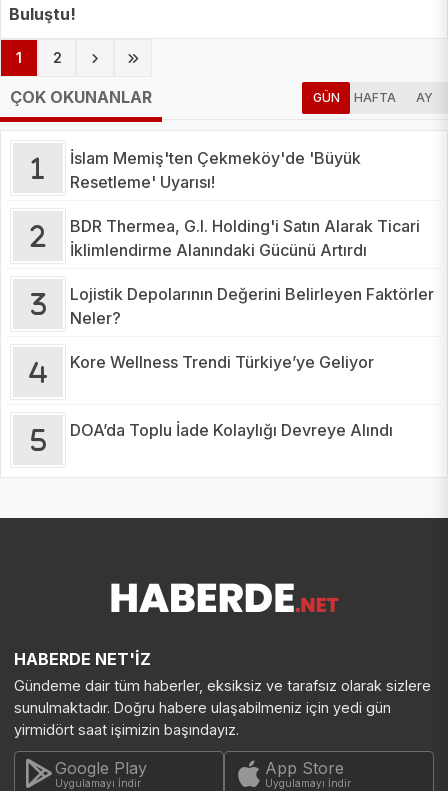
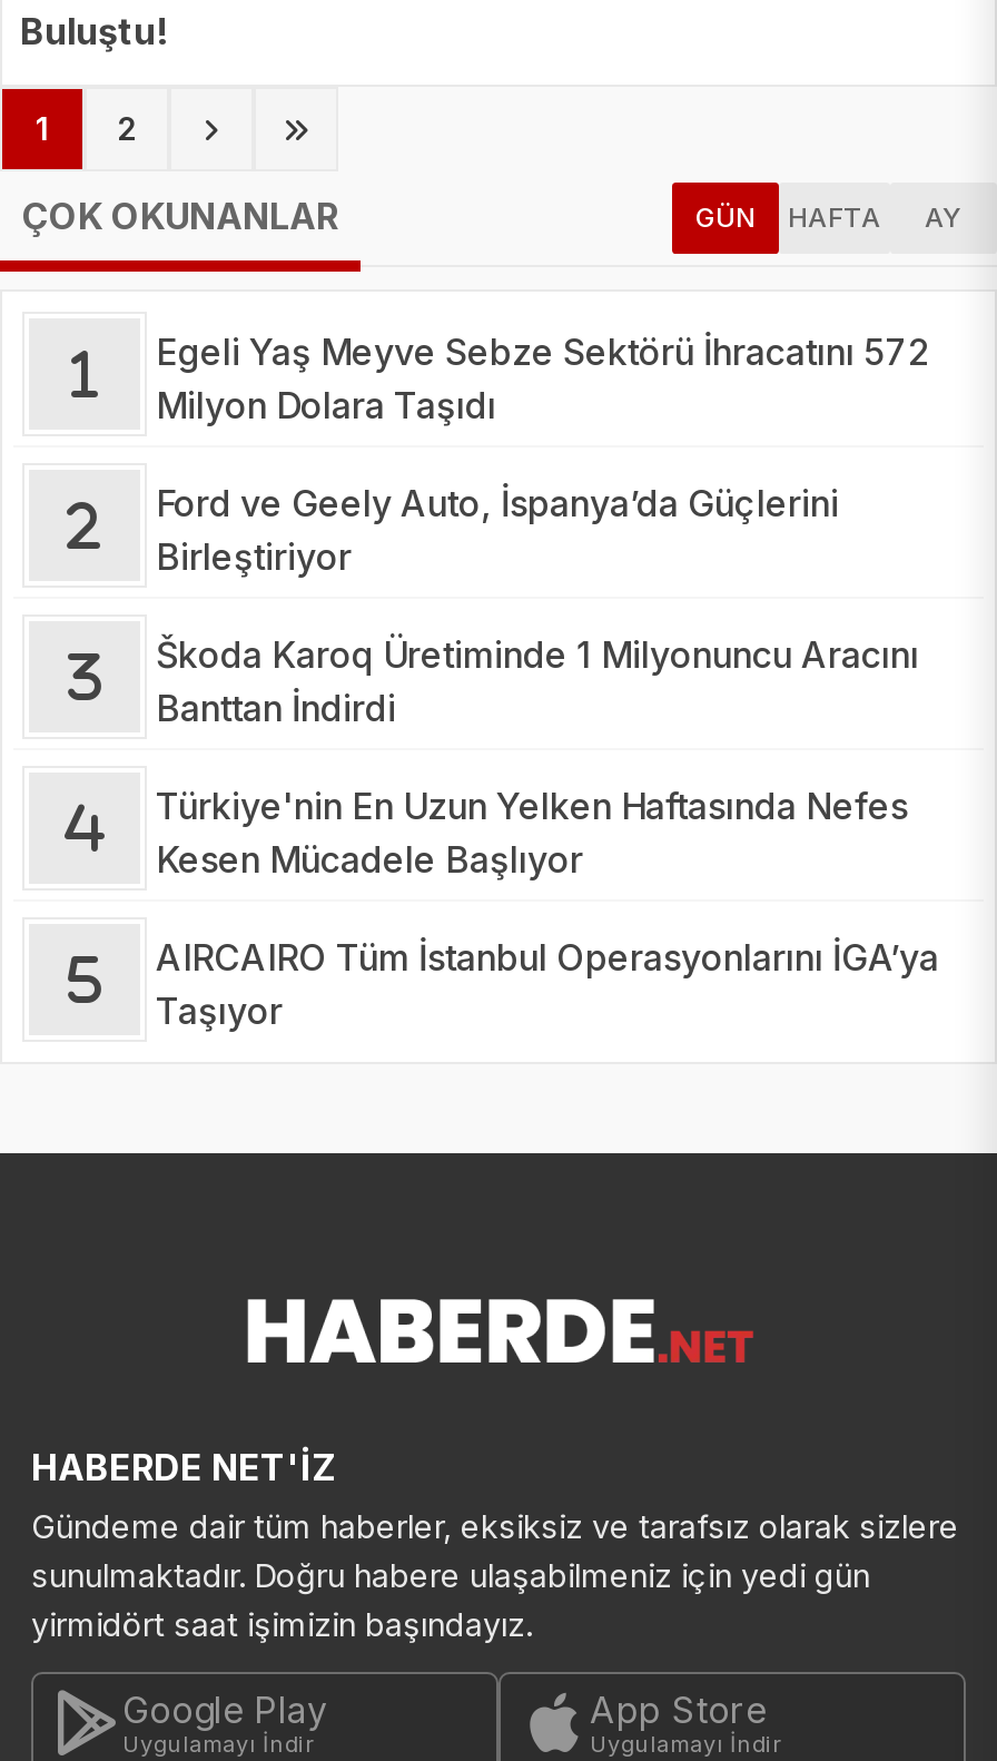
[70,148,361,192] İslam Memiş'ten Çekmeköy'de 'Büyük | Resetleme' Uyarısı! -> [156,329,930,427] Egeli Yaş Meyve Sebze Sektörü İhracatını 572 | Milyon Dolara Taşıdı
[70,216,420,260] BDR Thermea, G.I. Holding'i Satın Alarak Ticari | İklimlendirme Alanındaki Gücünü Artırdı -> [156,480,839,578] Ford ve Geely Auto, İspanya’da Güçlerini | Birleştiriyor
[70,284,434,328] Lojistik Depolarının Değerini Belirleyen Faktörler | Neler? -> [156,632,919,730] Škoda Karoq Üretiminde 1 Milyonuncu Aracını | Banttan İndirdi
[70,352,374,372] Kore Wellness Trendi Türkiye’ye Geliyor -> [156,783,908,881] Türkiye'nin En Uzun Yelken Haftasında Nefes | Kesen Mücadele Başlıyor
[70,420,393,440] DOA’da Toplu İade Kolaylığı Devreye Alındı -> [156,935,939,1033] AIRCAIRO Tüm İstanbul Operasyonlarını İGA’ya | Taşıyor

